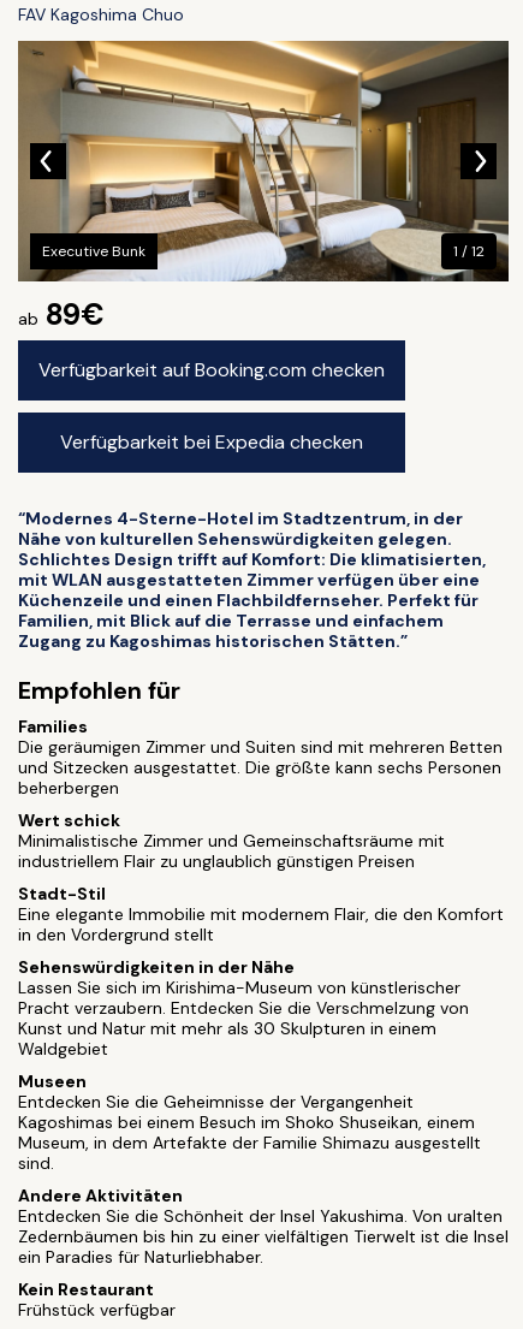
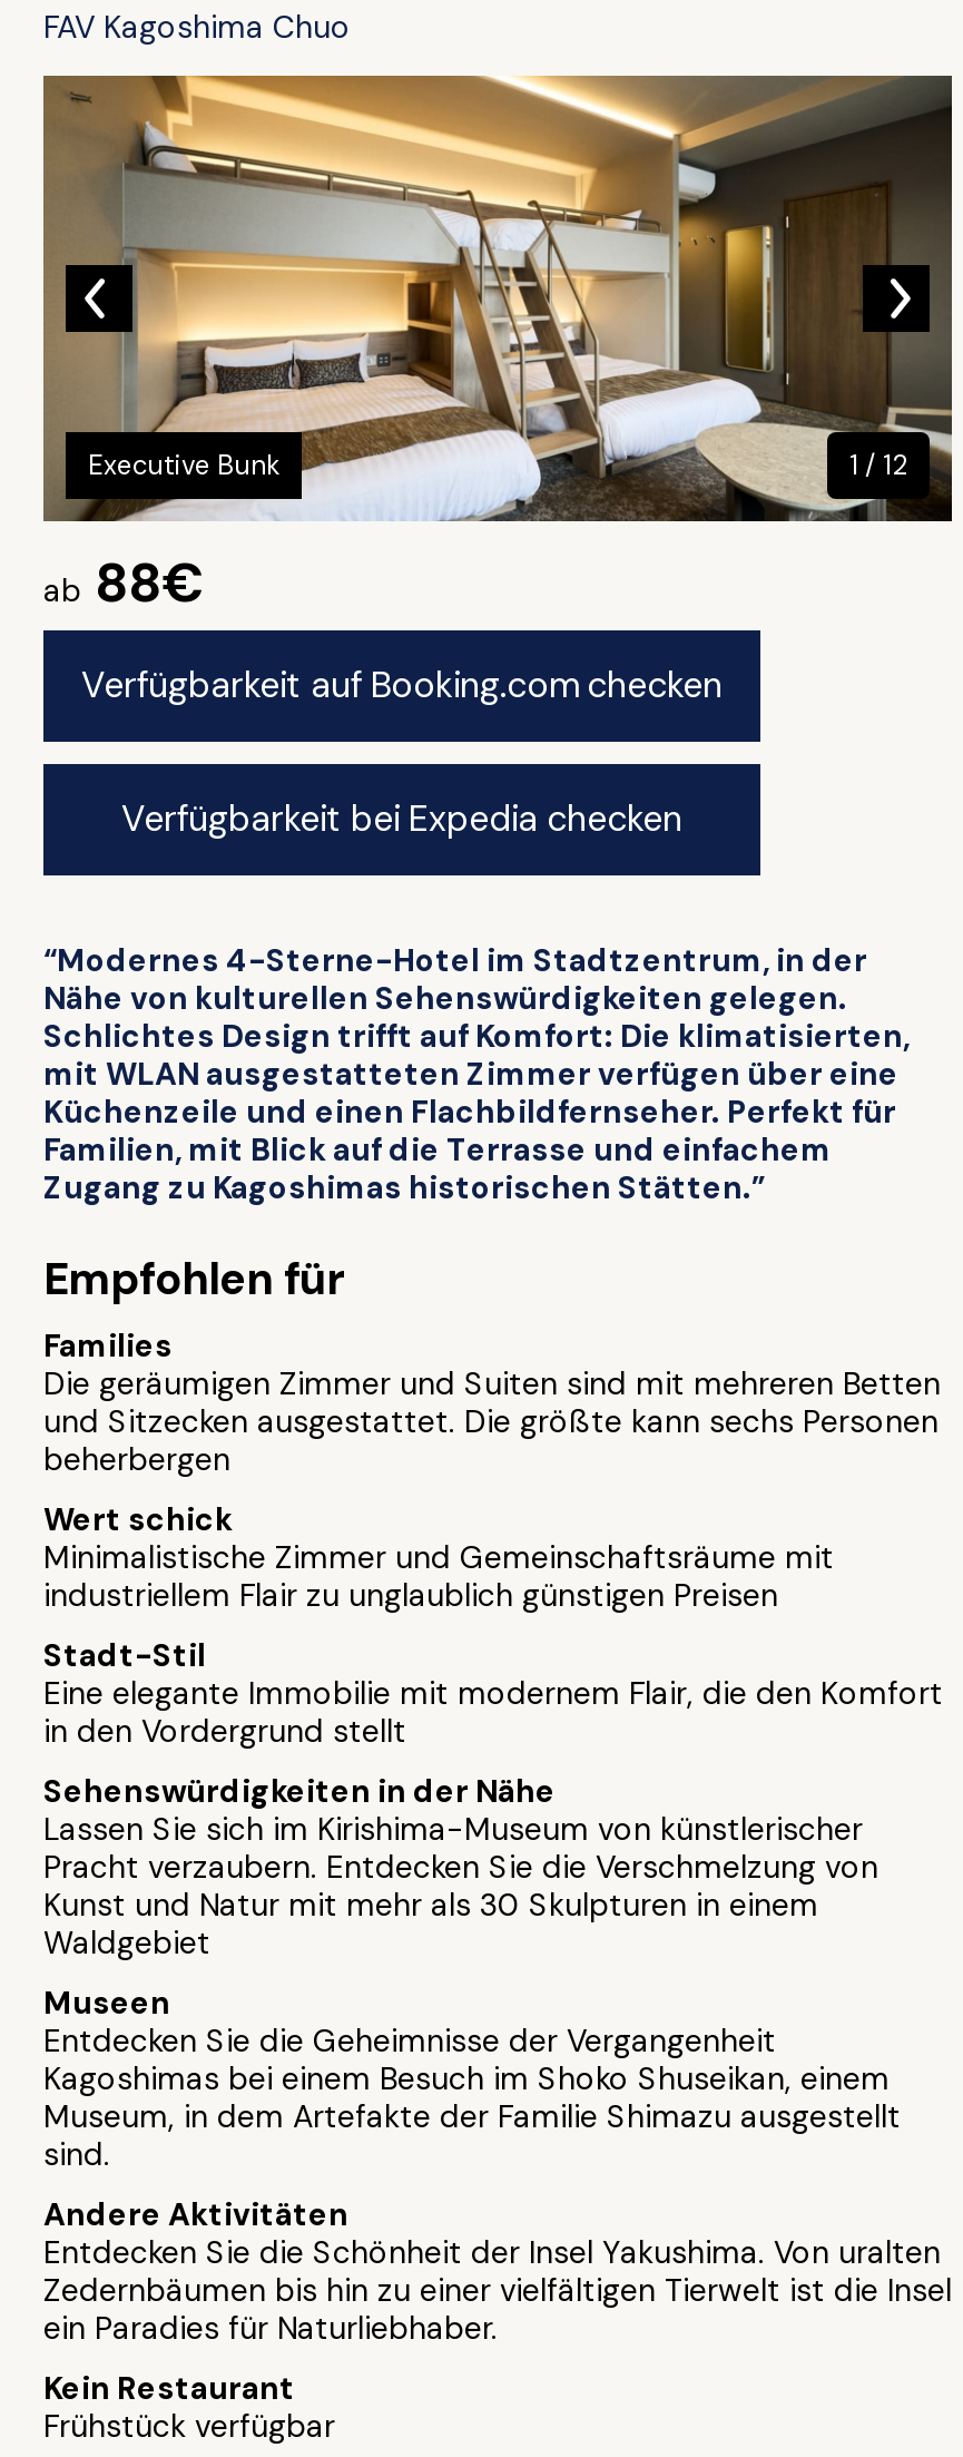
[18,296,105,333] ab 89€ -> [43,548,206,617] ab 88€

